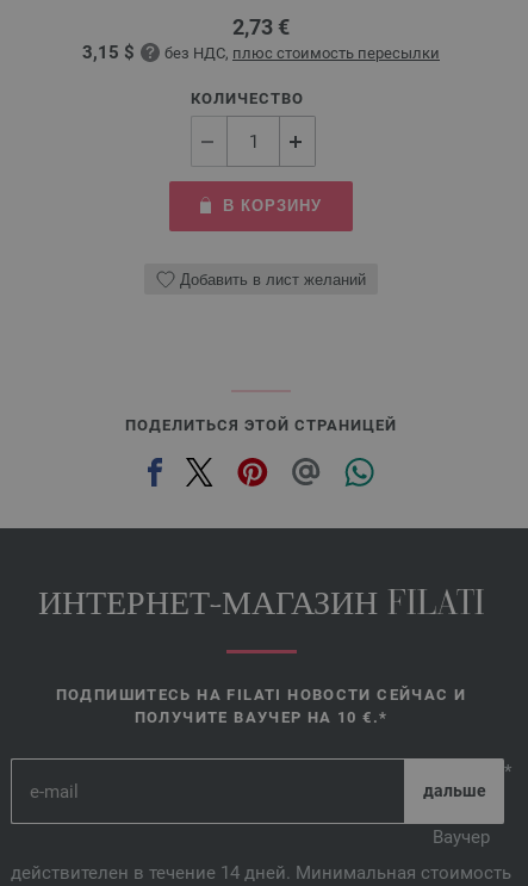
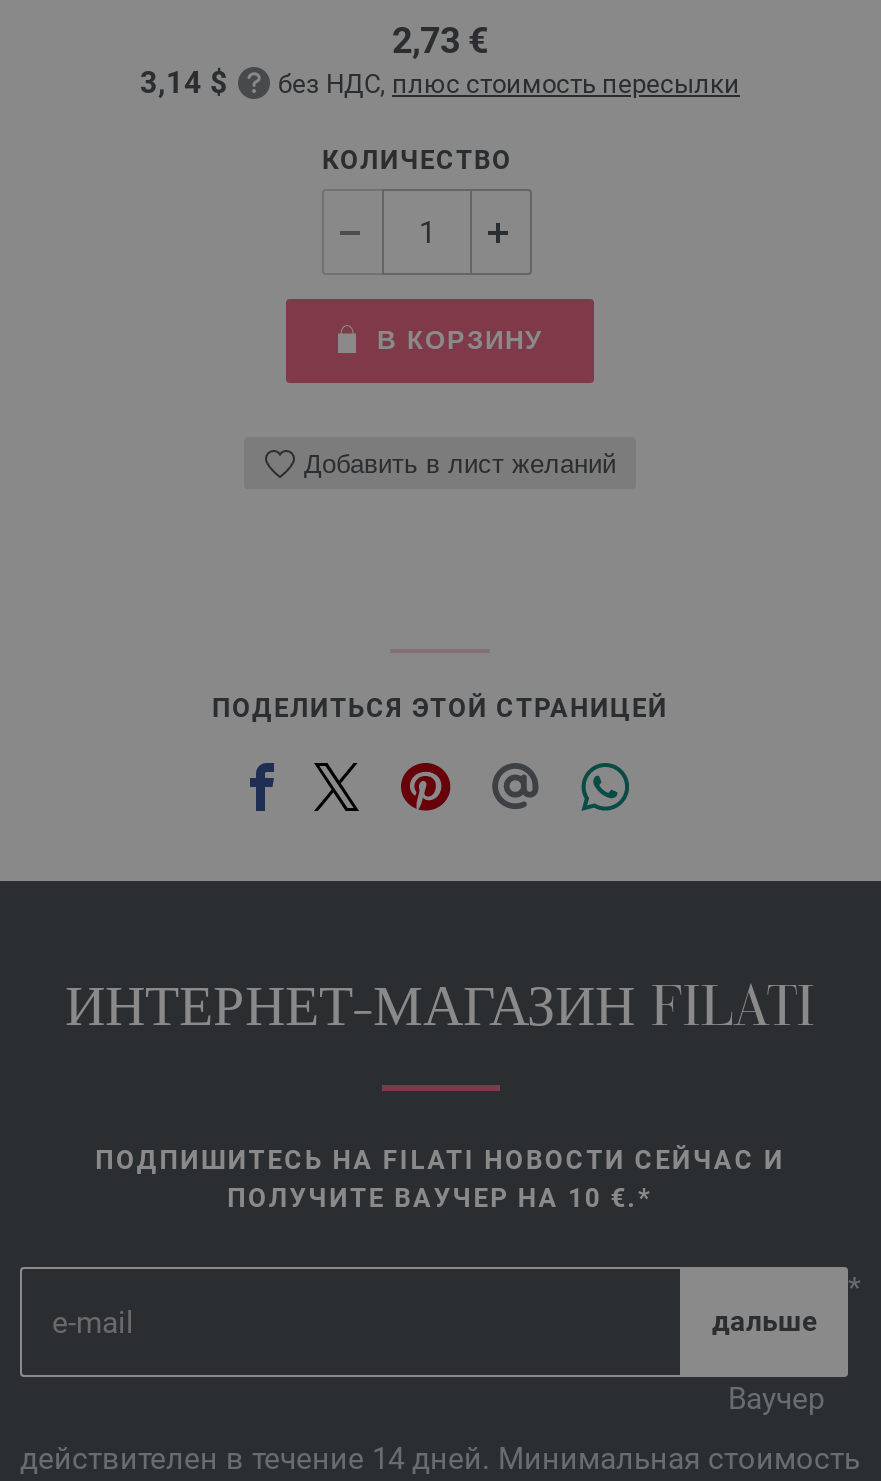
[82,42,440,63] 3,15 $ без НДС, плюс стоимость пересылки -> [140,65,740,101] 3,14 $ без НДС, плюс стоимость пересылки

